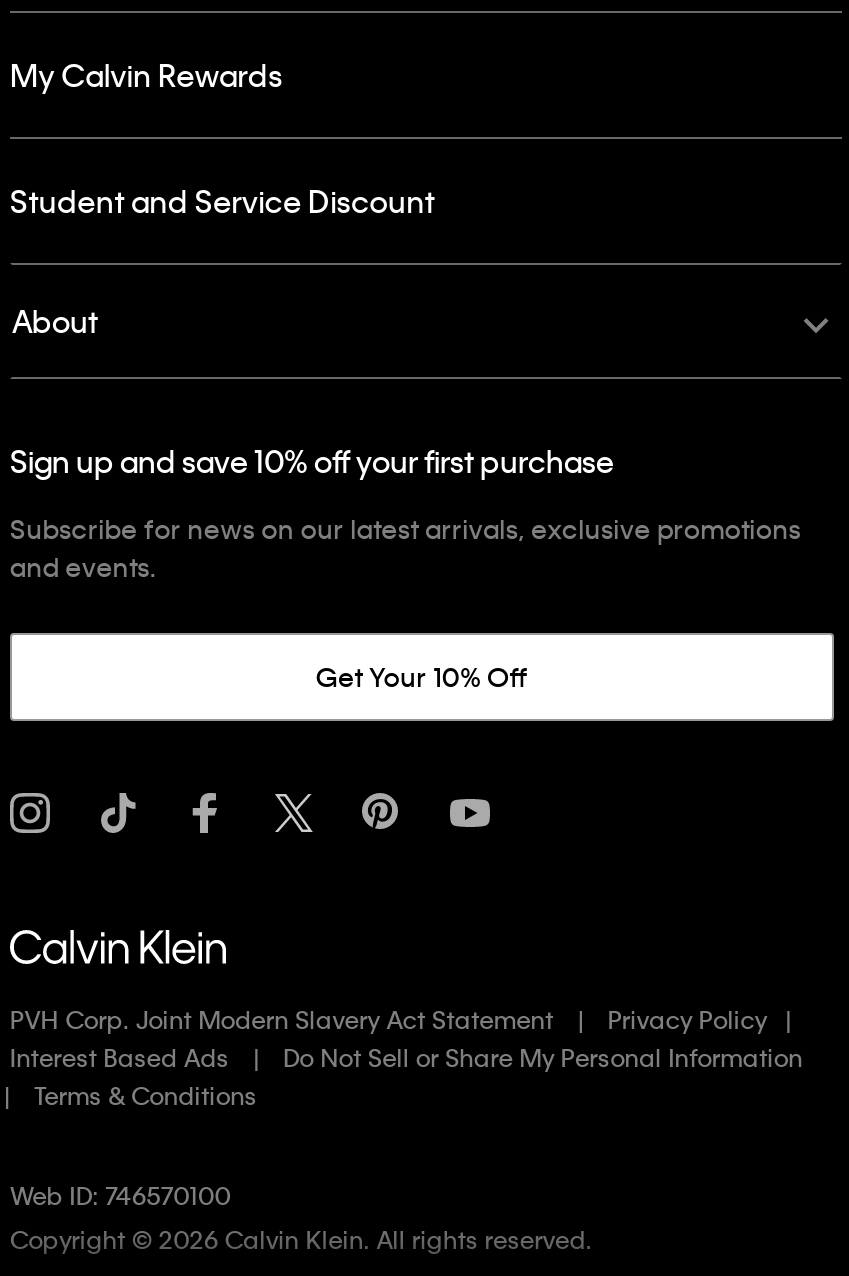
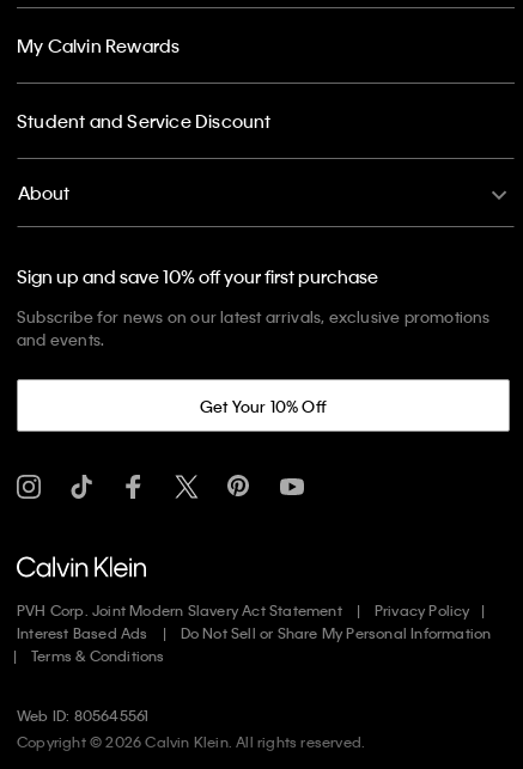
[10,1179,231,1211] Web ID: 746570100 -> [17,706,149,725] Web ID: 805645561

